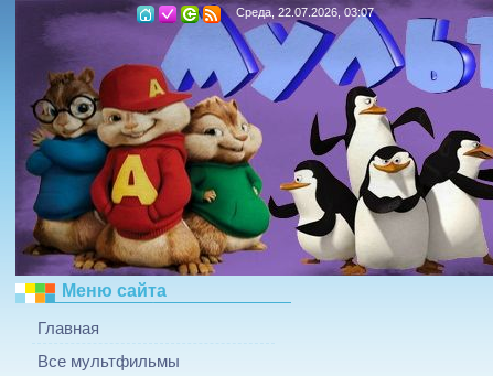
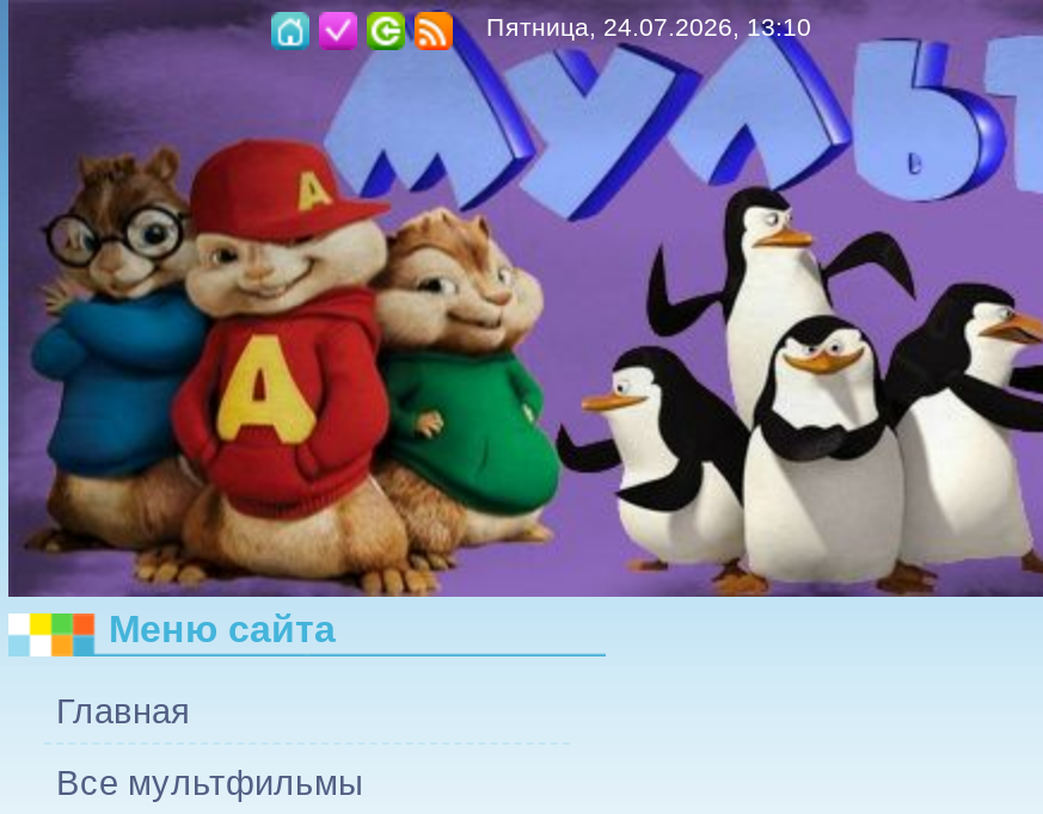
[236,6,374,19] Среда, 22.07.2026, 03:07 -> [486,12,811,41] Пятница, 24.07.2026, 13:10

